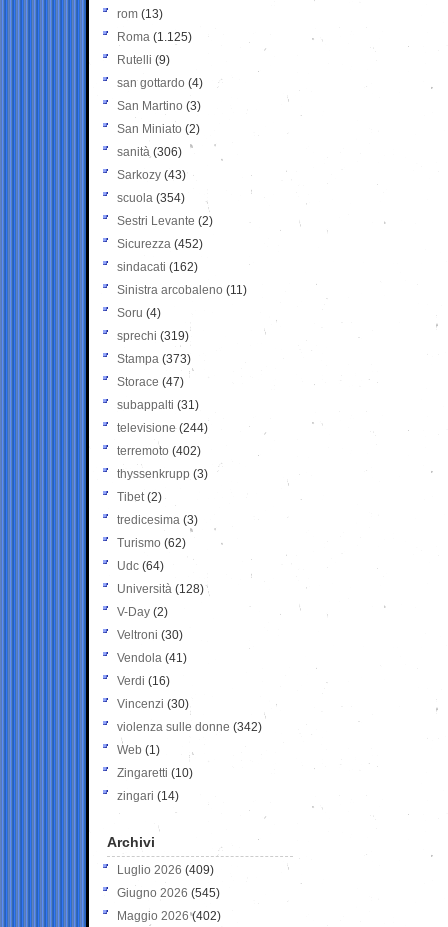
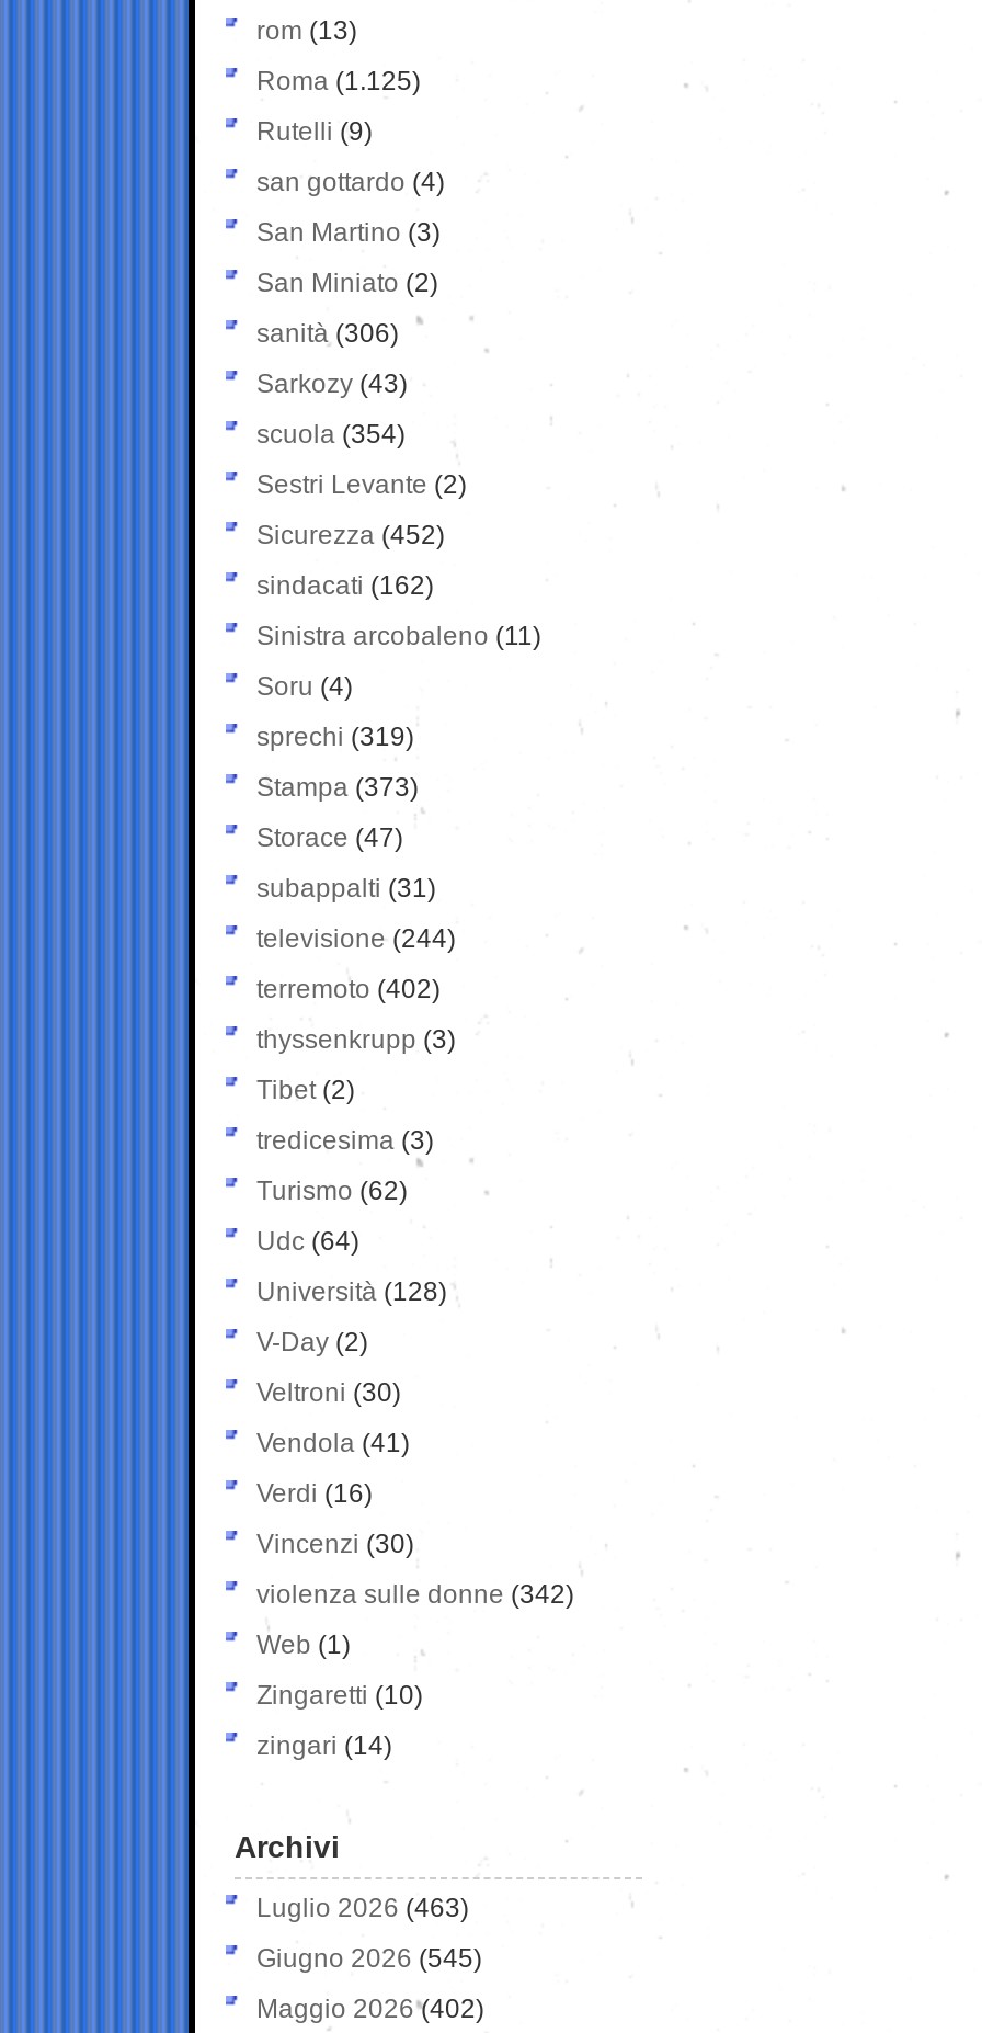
[117,863,214,877] Luglio 2026 (409) -> [256,1892,469,1923] Luglio 2026 (463)

